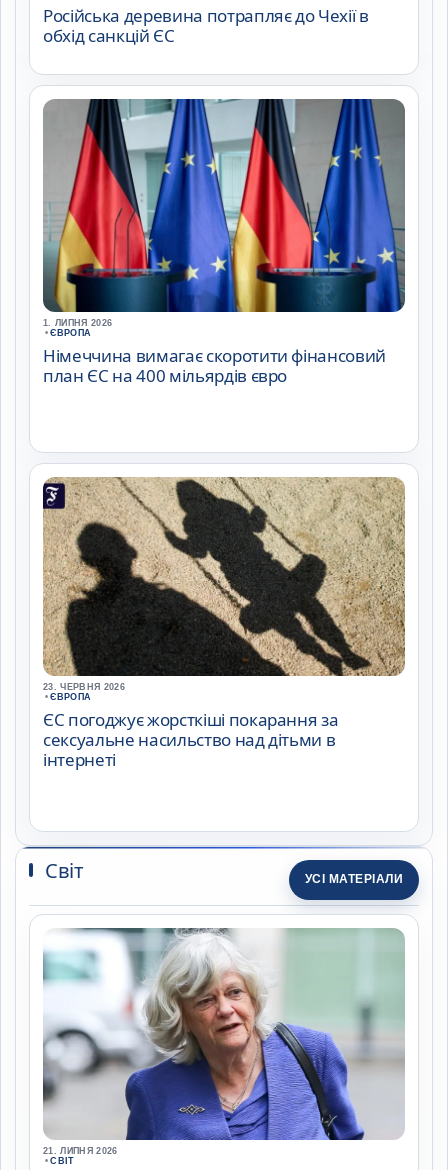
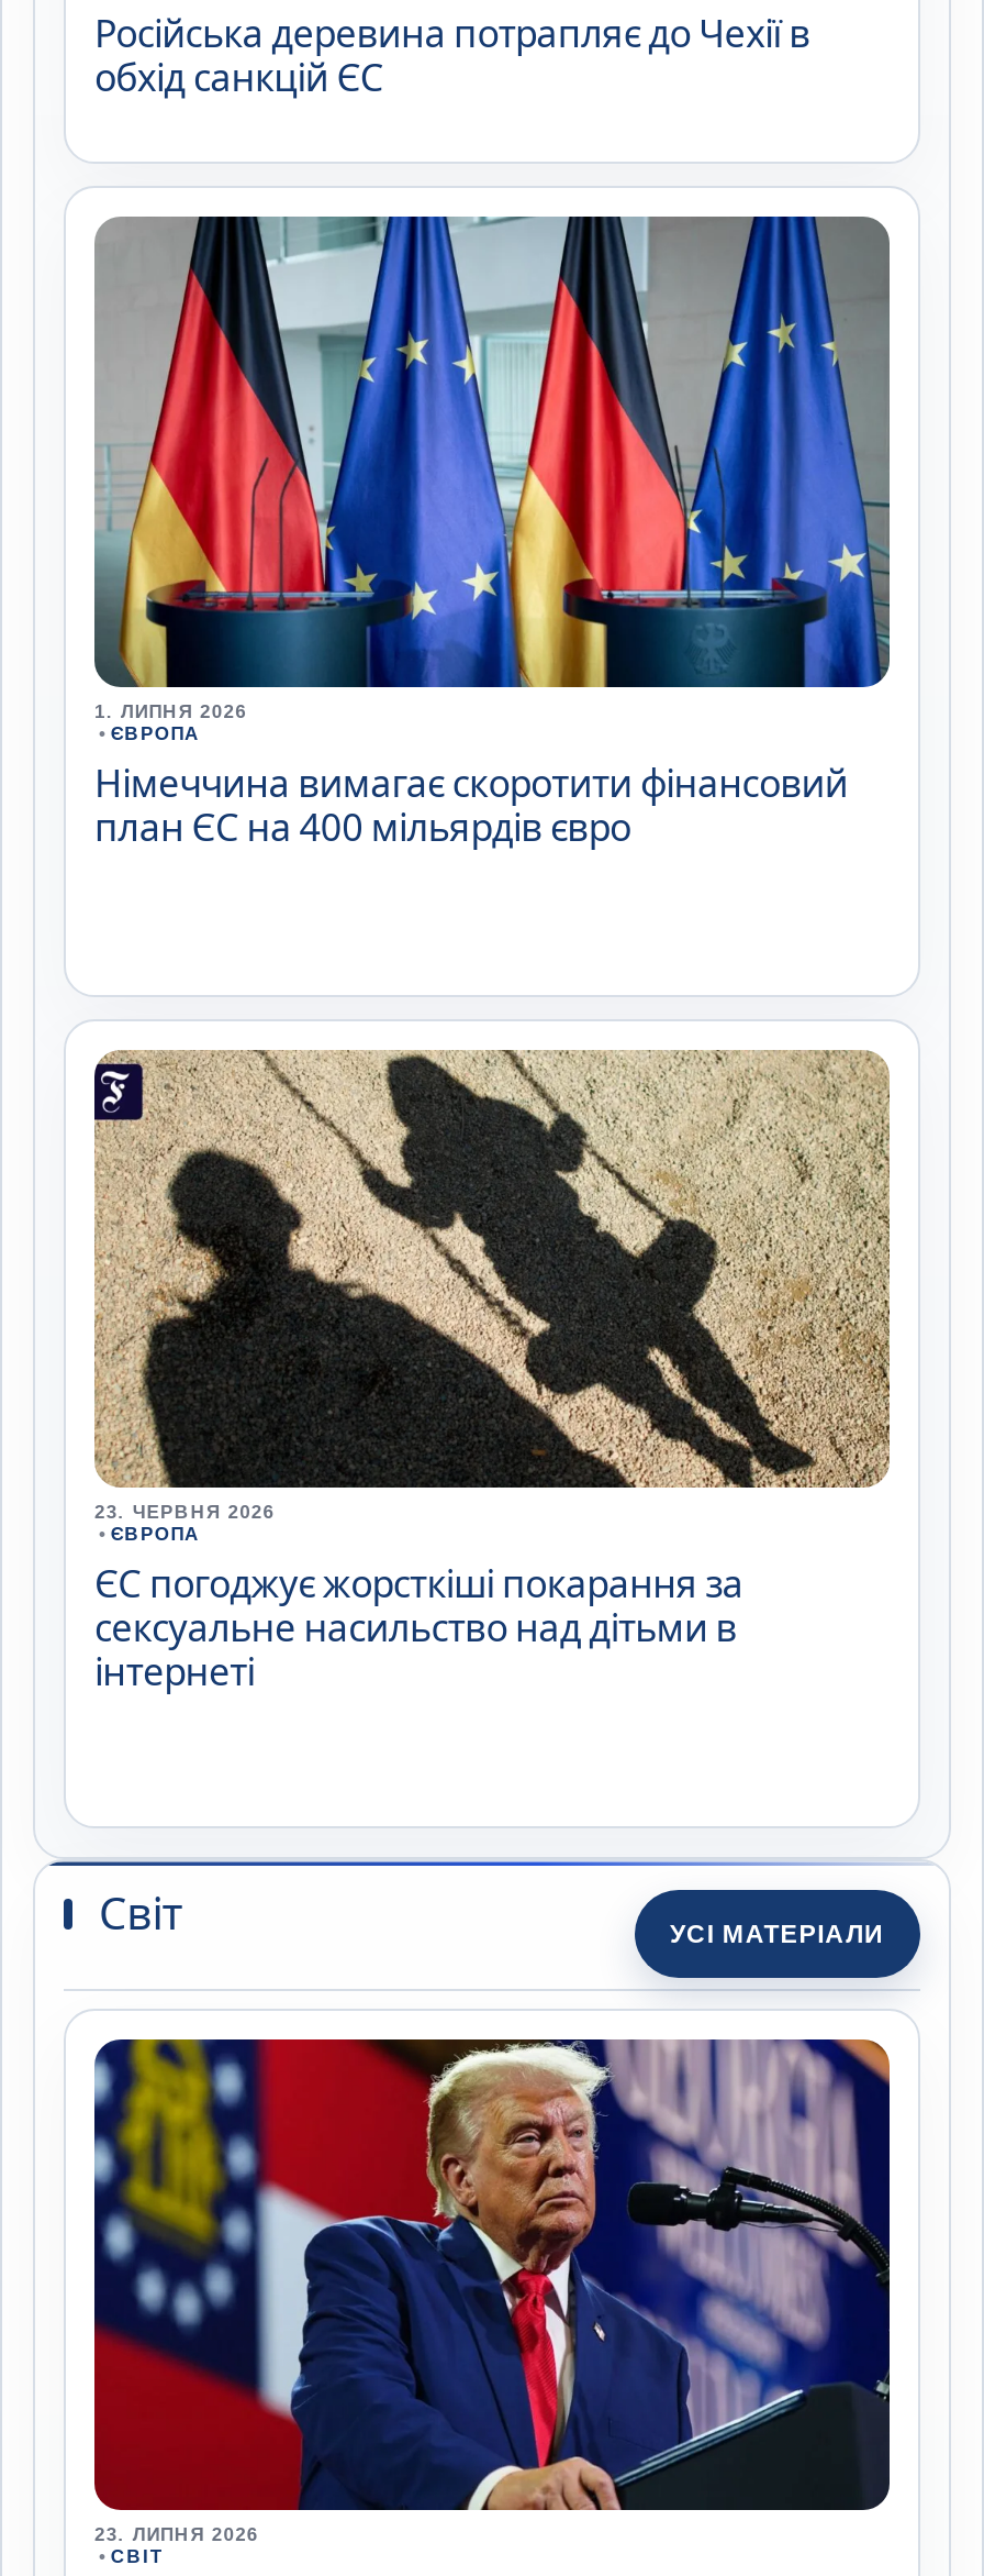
[42,927,405,1156] [image] | 21. ЛИПНЯ 2026 -> [92,2038,892,2545] [image] | 23. ЛИПНЯ 2026

